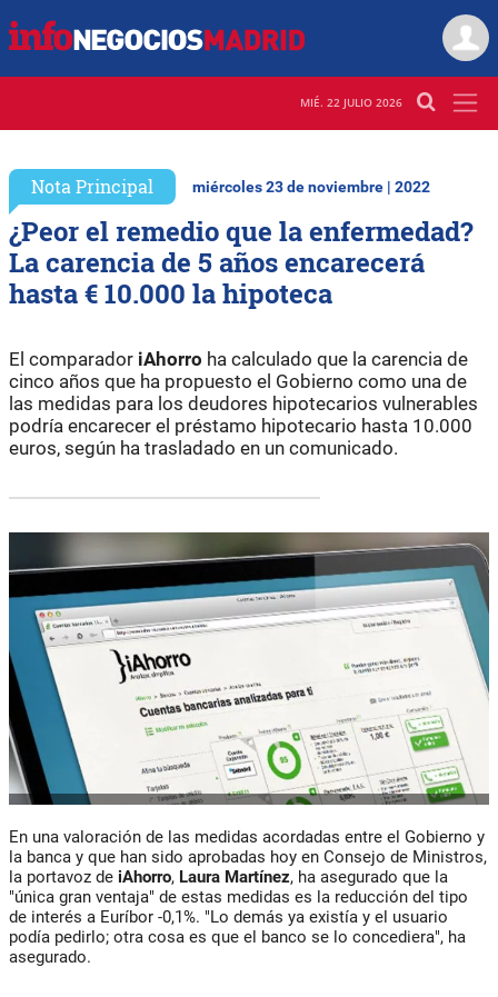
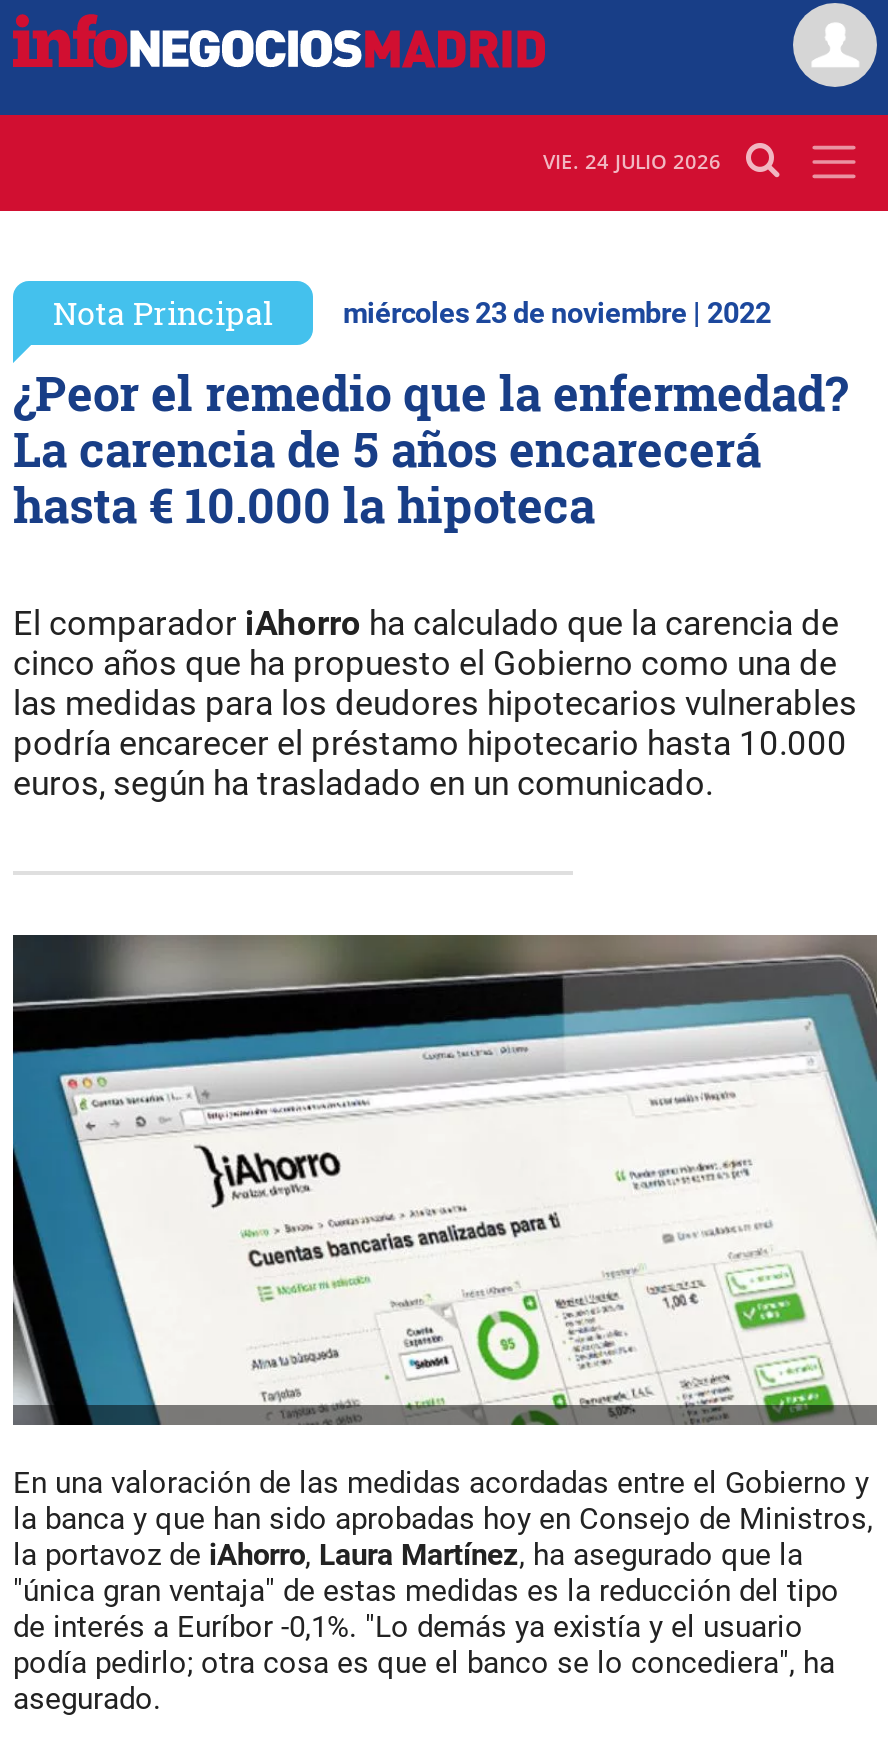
[300,95,402,110] MIÉ. 22 JULIO 2026 -> [543,148,721,176] VIE. 24 JULIO 2026

